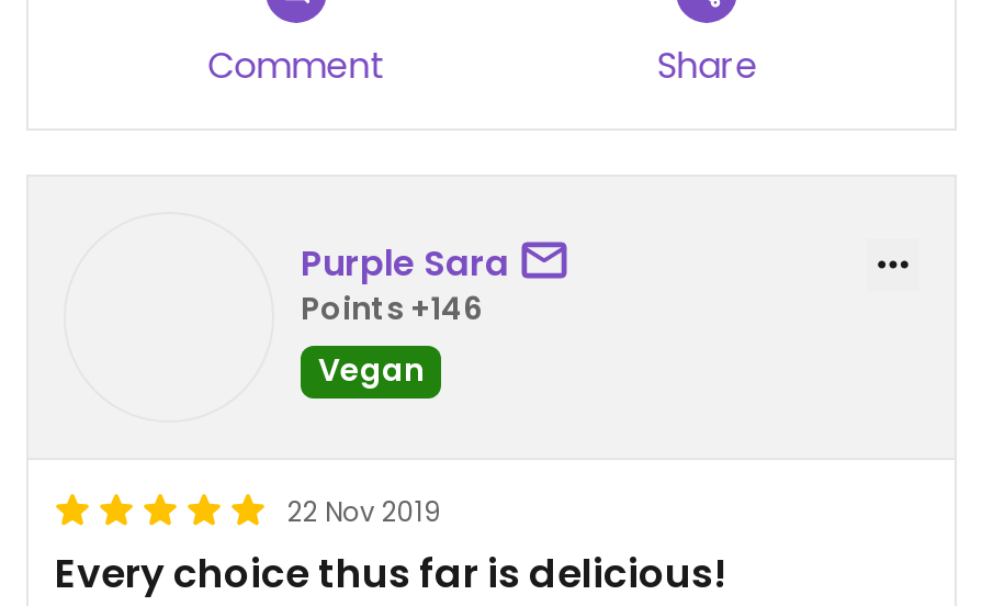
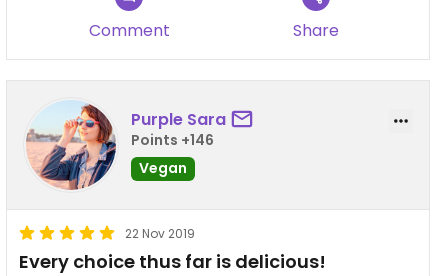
none -> [26,101,117,191] [image]

